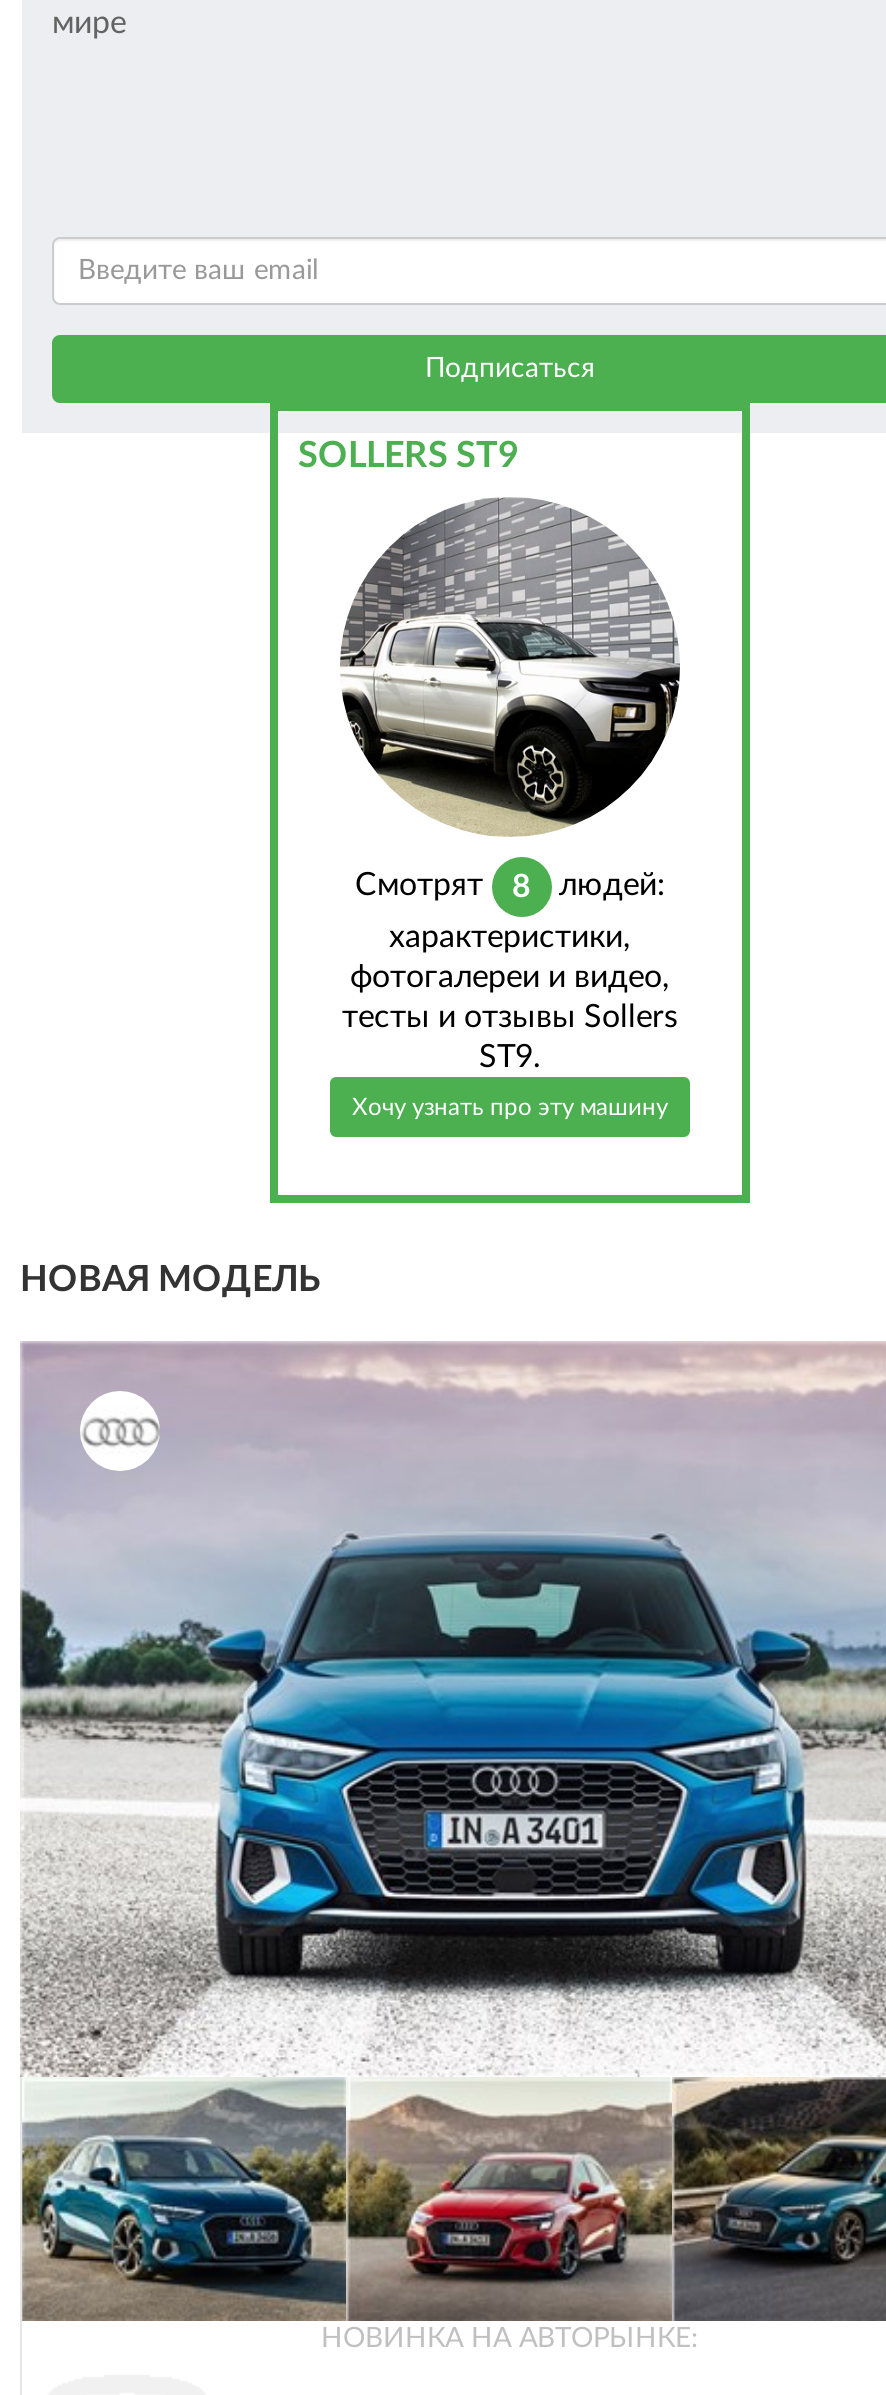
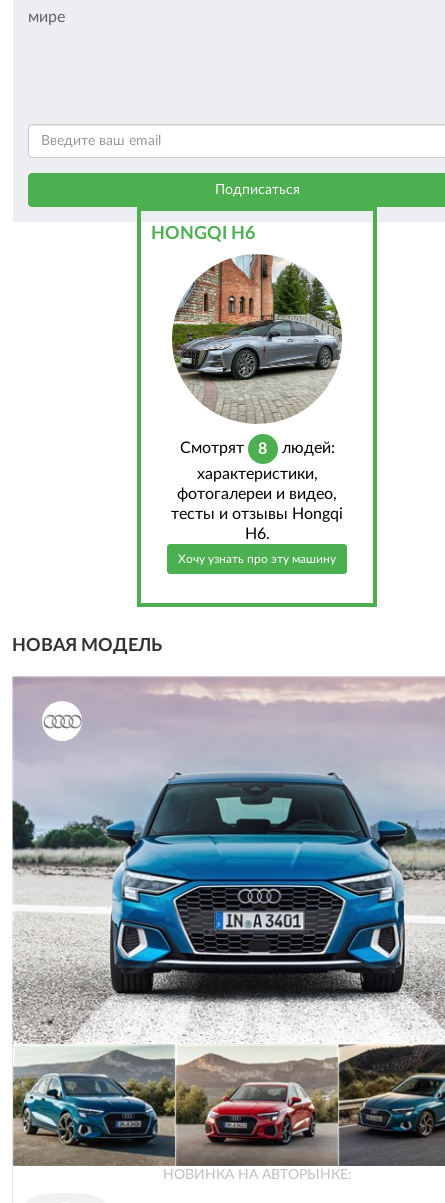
[298,439,518,475] SOLLERS ST9 -> [151,225,255,243] HONGQI H6
[340,497,680,833] [image] -> [171,255,342,423] [image]
[342,1000,678,1072] тесты и отзывы Sollers | ST9. -> [171,506,343,542] тесты и отзывы Hongqi | H6.

